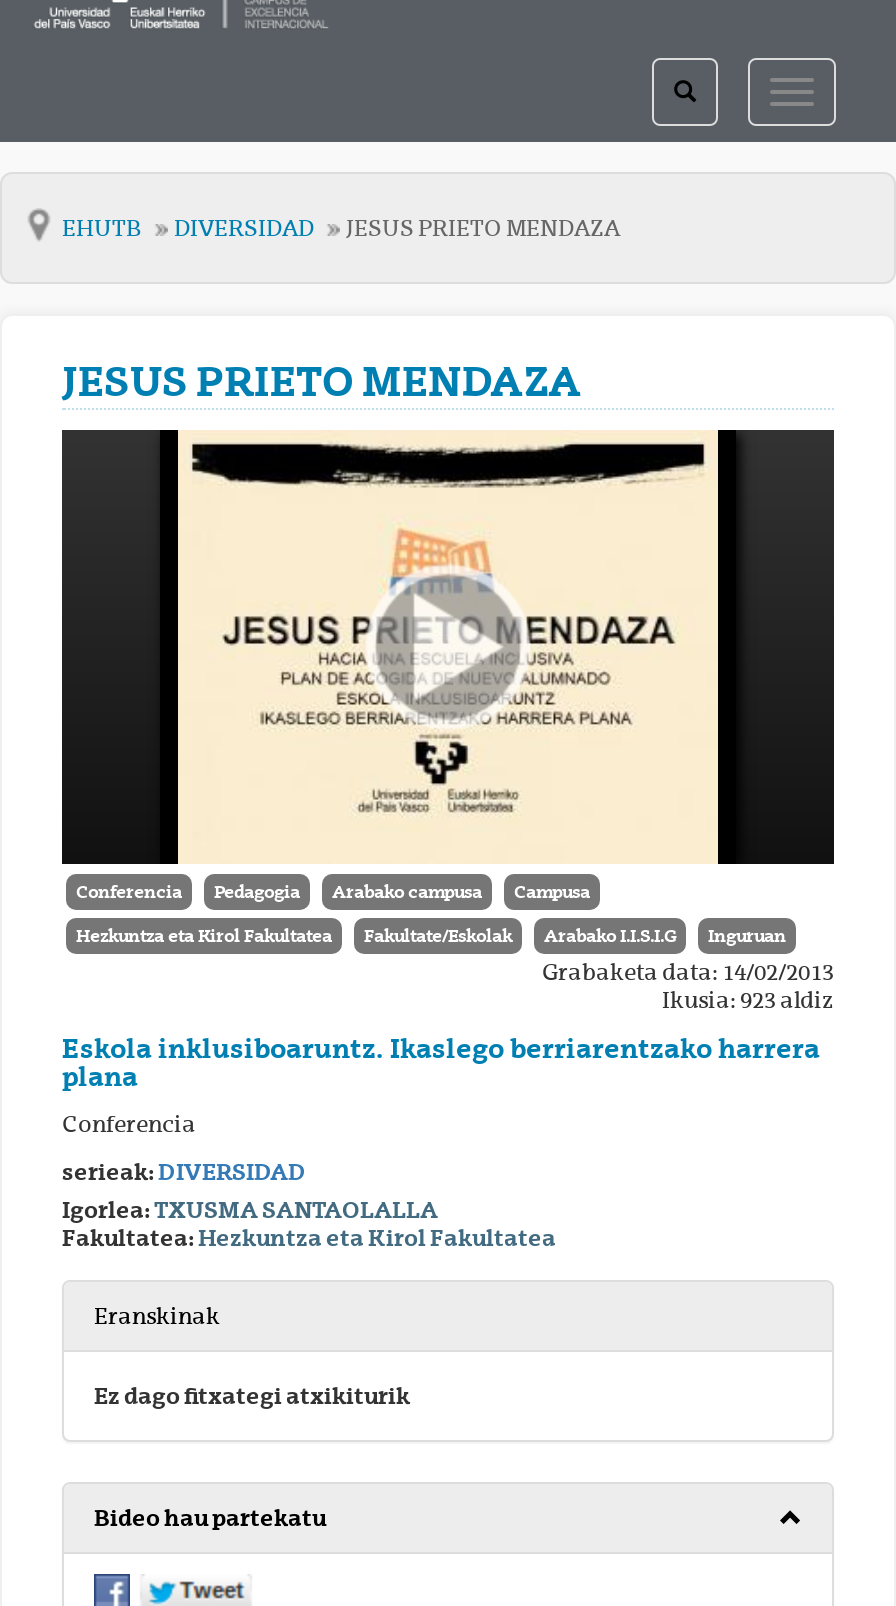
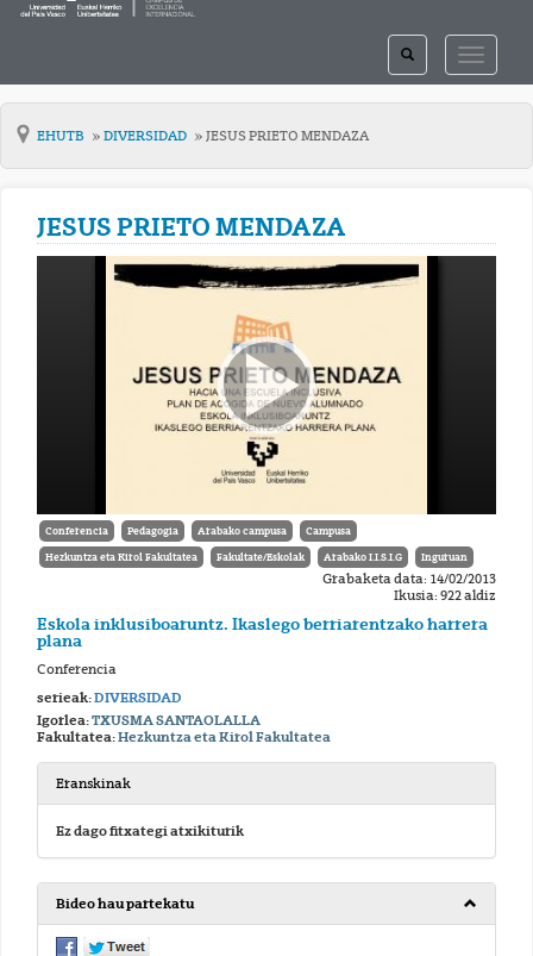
[662,986,834,1014] Ikusia: 923 aldiz -> [394,587,496,604] Ikusia: 922 aldiz

